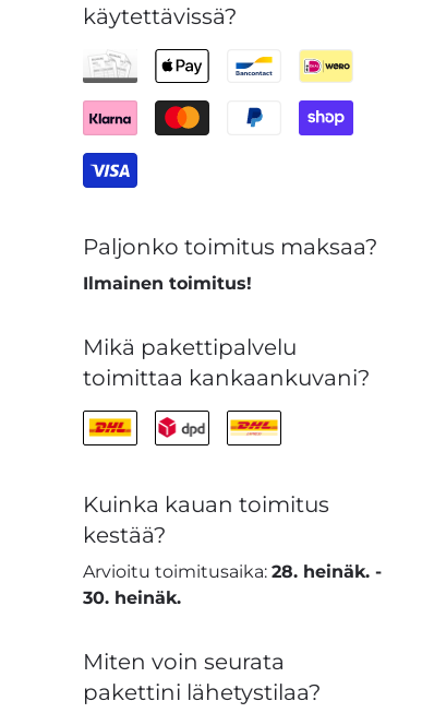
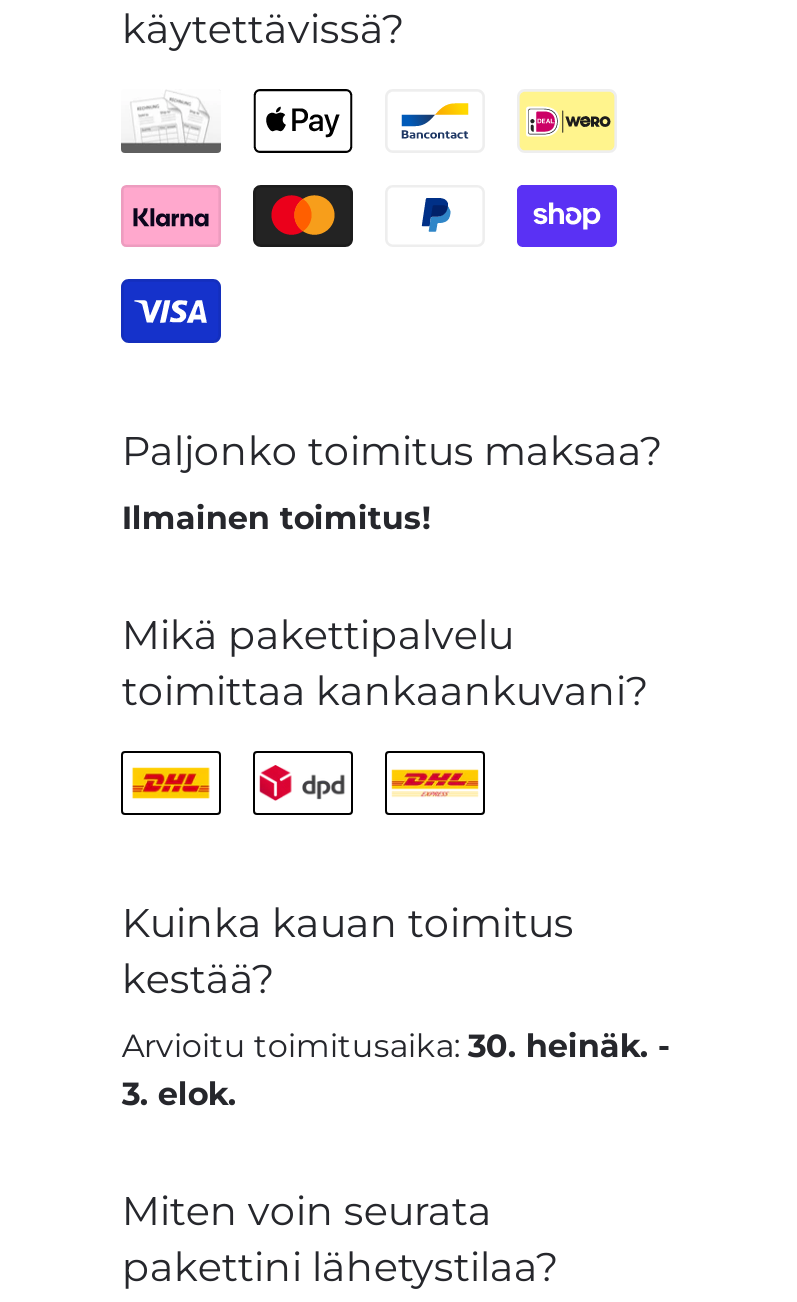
[83,561,382,608] Arvioitu toimitusaika: 28. heinäk. - | 30. heinäk. -> [122,1027,670,1113] Arvioitu toimitusaika: 30. heinäk. - | 3. elok.

